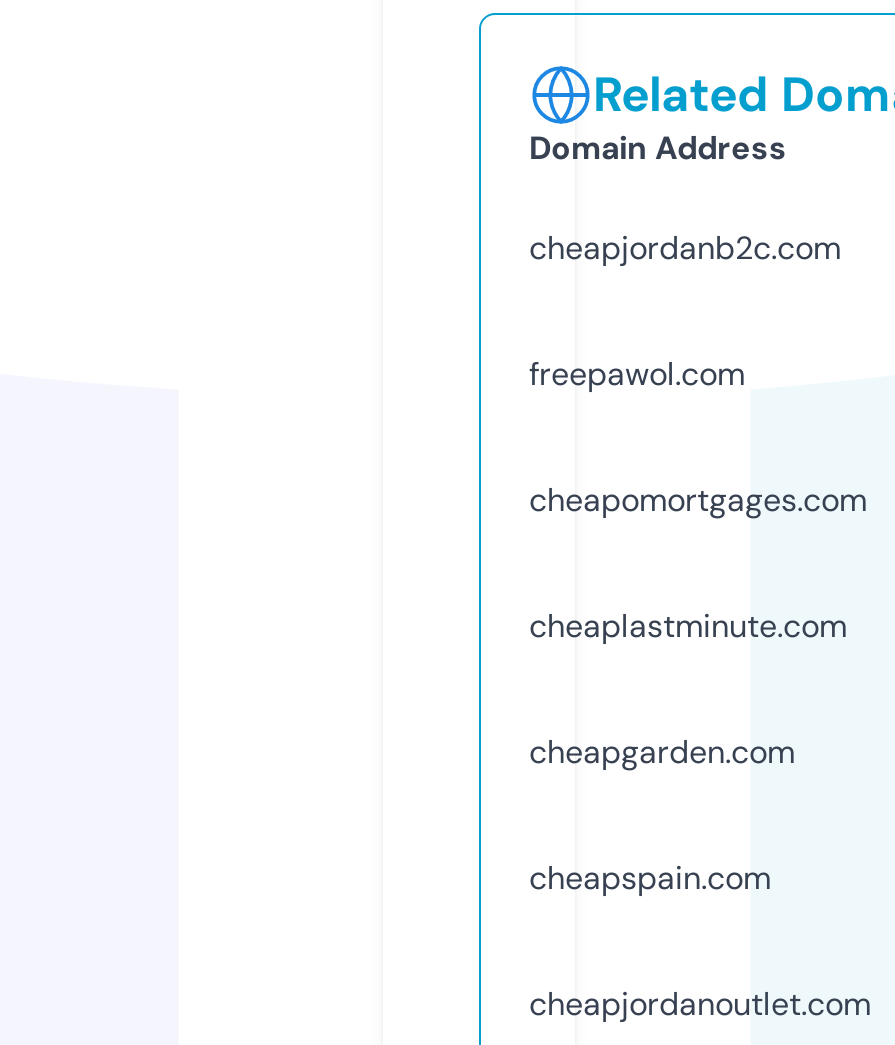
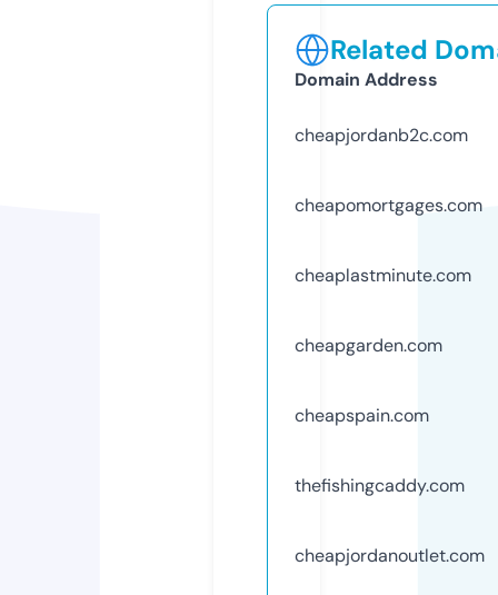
[529,353,745,395] freepawol.com -> none
moved [529,479,867,899] -> [295,193,482,427]: cheapomortgages.com | cheaplastminute.com | cheapgarden.com | cheapspain.com
none -> [295,474,465,497] thefishingcaddy.com

